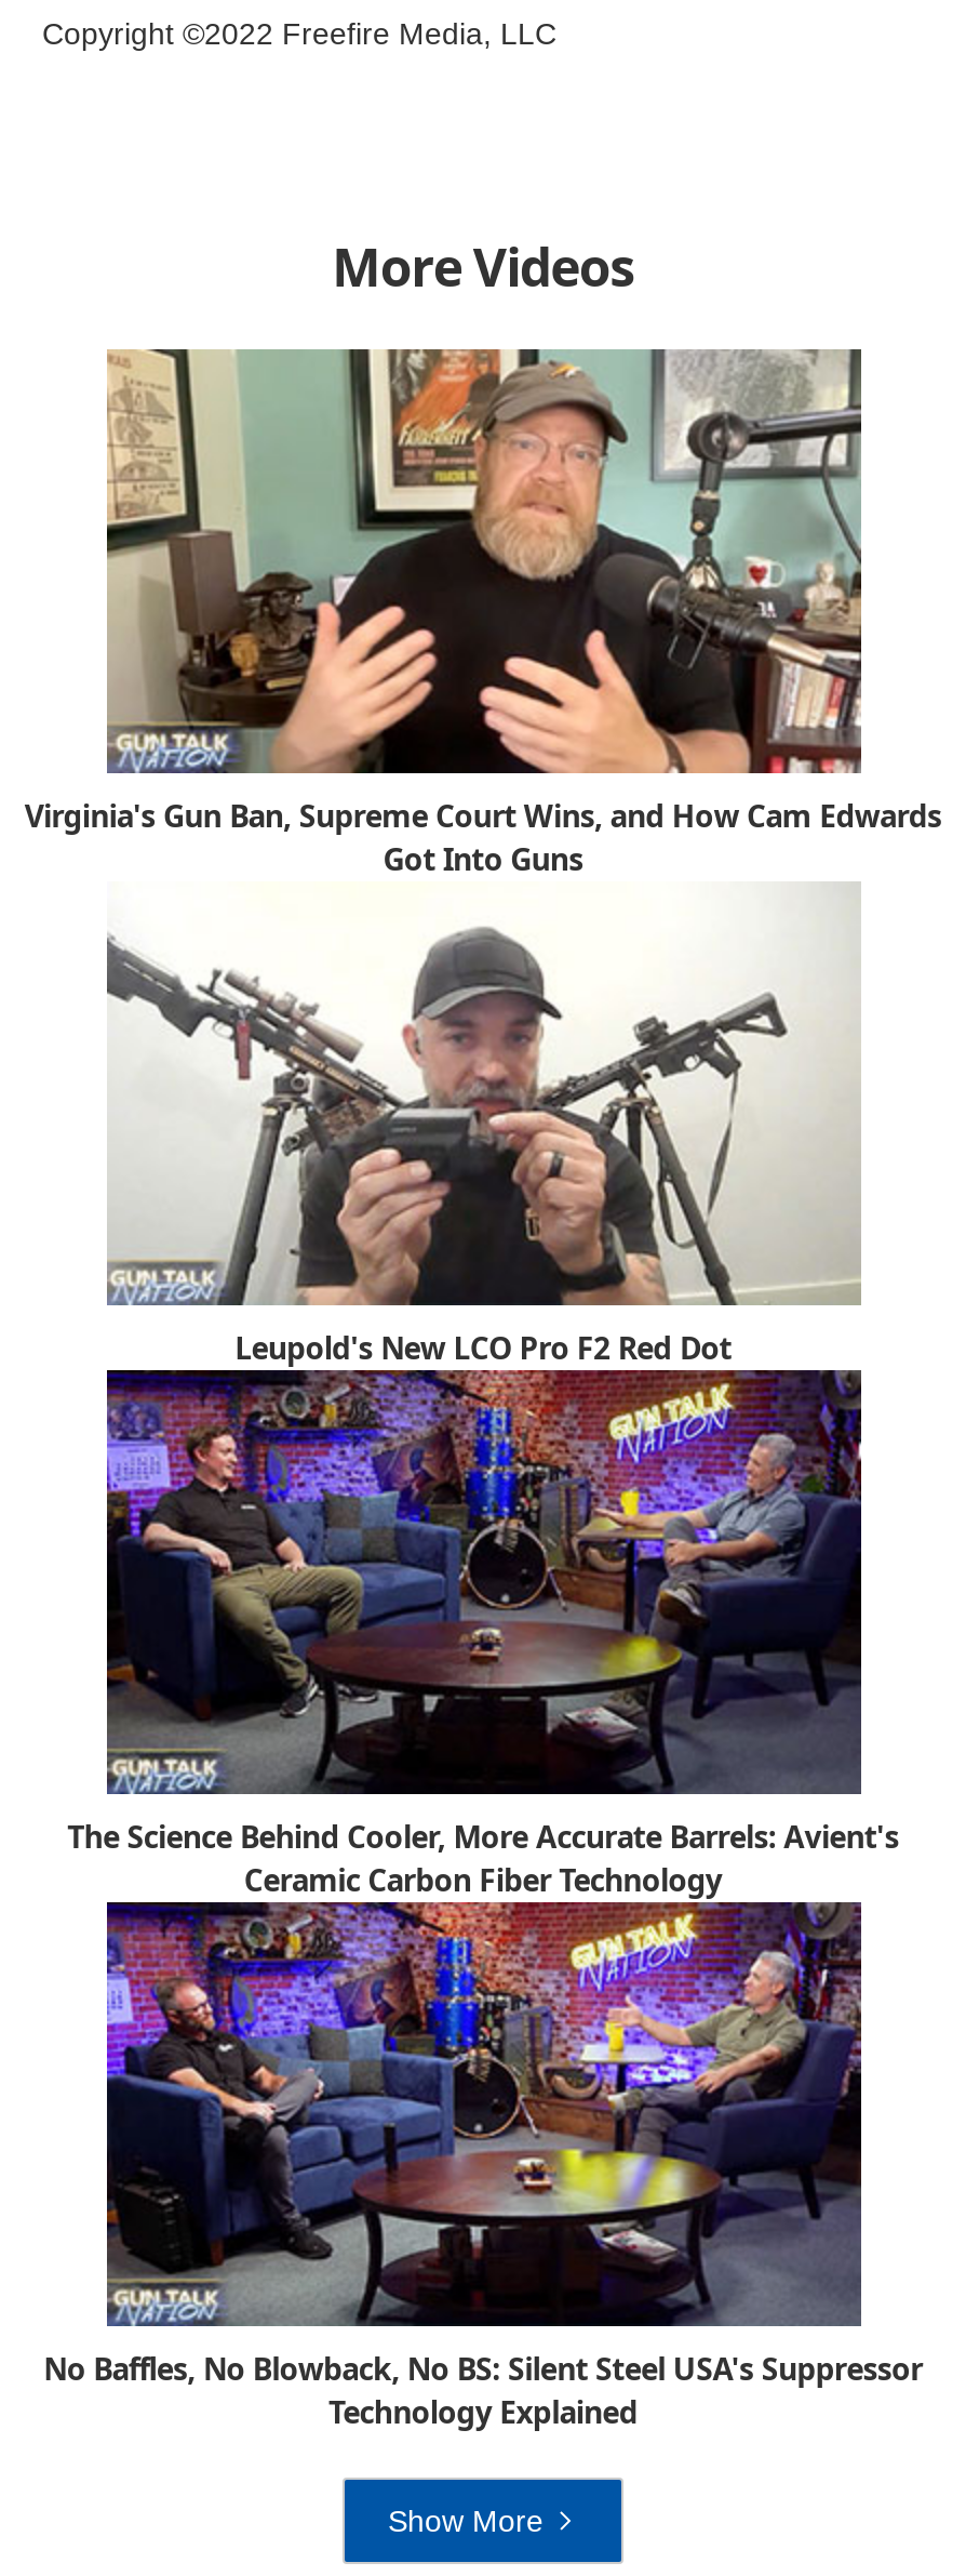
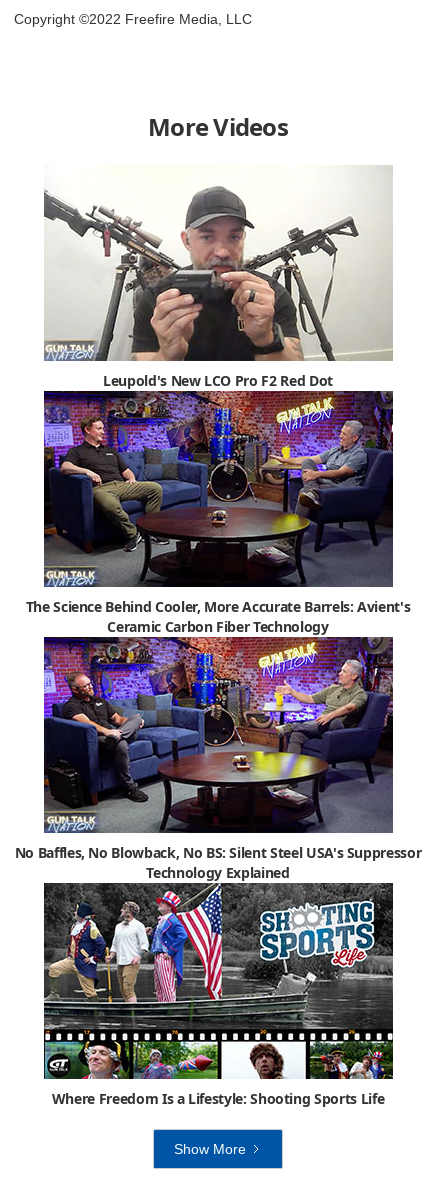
[24,347,942,879] [image] | Virginia's Gun Ban, Supreme Court Wins, and How Cam Edwards | Got Into Guns -> none
moved [44,916,922,2432] -> [15,181,421,882]: [image] | Leupold's New LCO Pro F2 Red Dot | The Science Behind Cooler, More Accurate Barrels: Avient's | Ceramic Carbon Fiber Technology | No Baffles, No Blowback, No BS: Silent Steel USA's Suppressor | Technology Explained
none -> [43,882,394,1108] [image] | Where Freedom Is a Lifestyle: Shooting Sports Life

